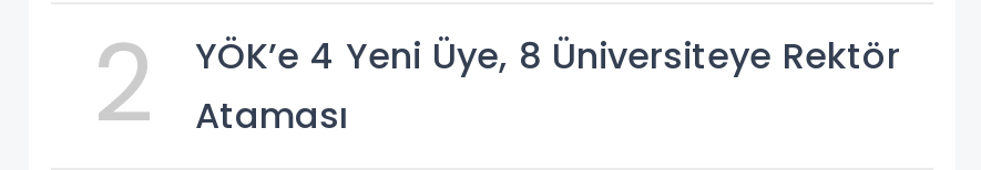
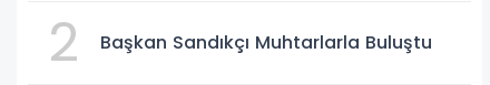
[195,31,900,141] YÖK’e 4 Yeni Üye, 8 Üniversiteye Rektör | Ataması -> [100,30,432,56] Başkan Sandıkçı Muhtarlarla Buluştu

